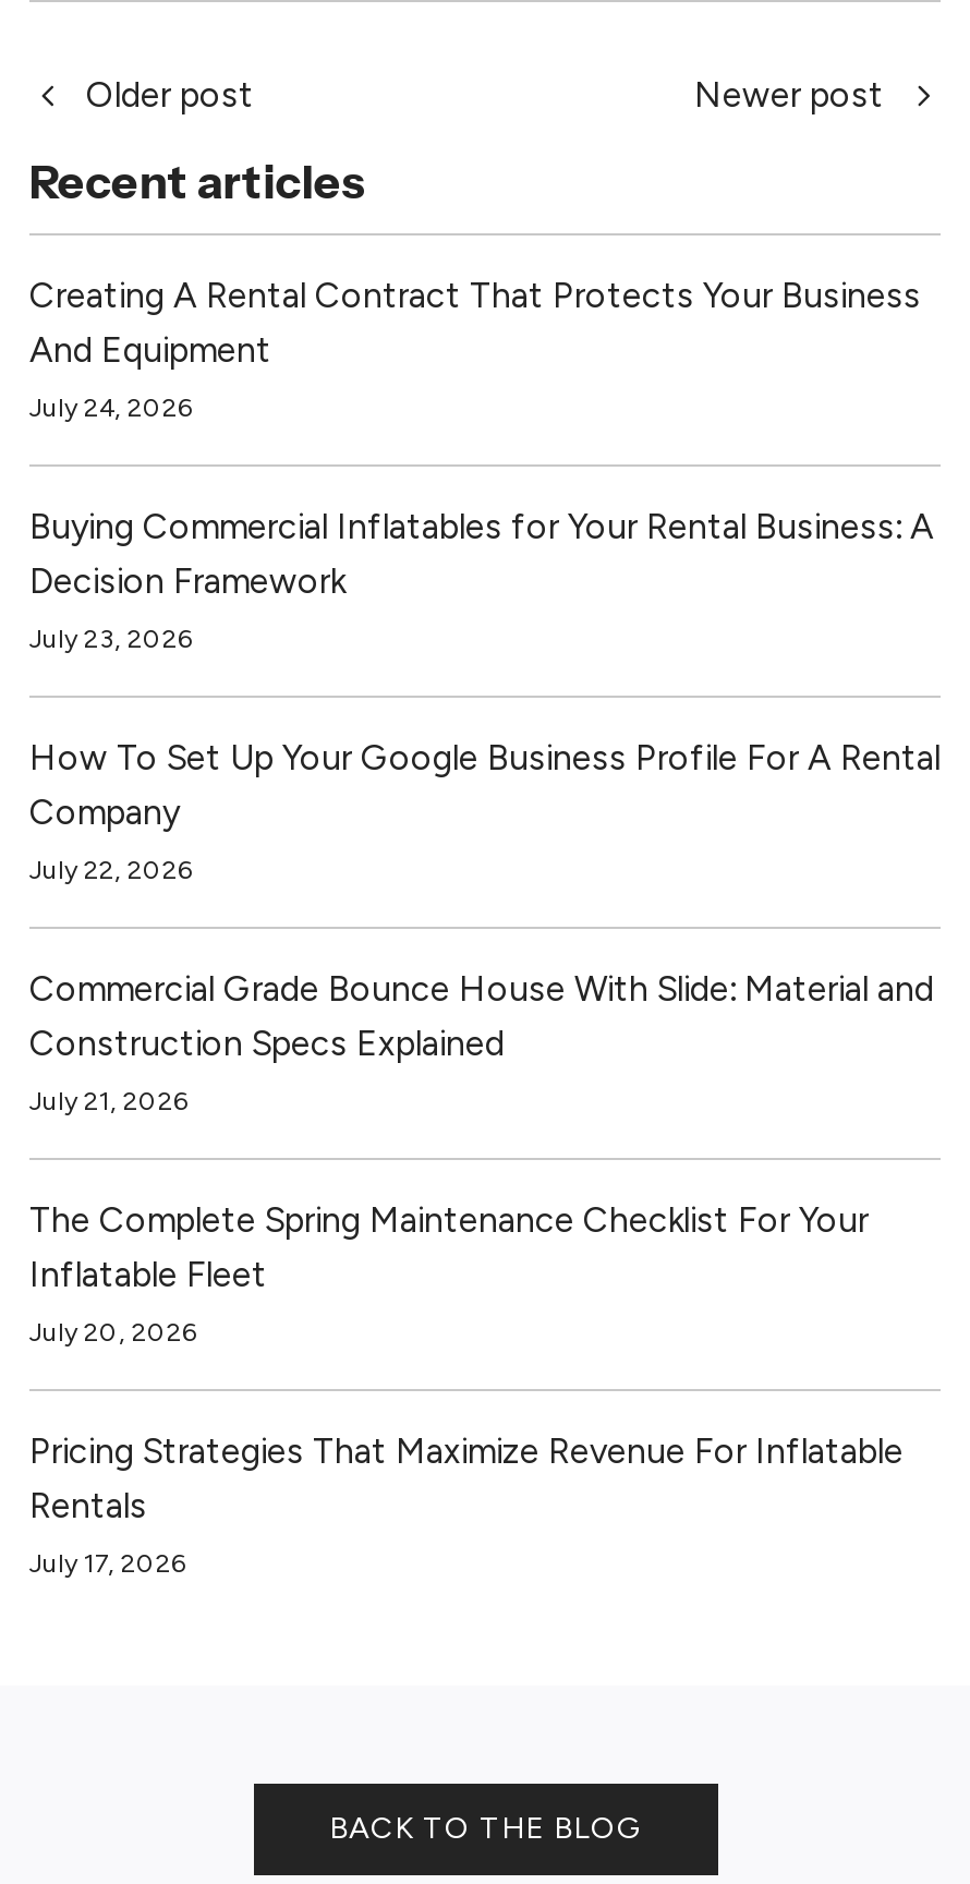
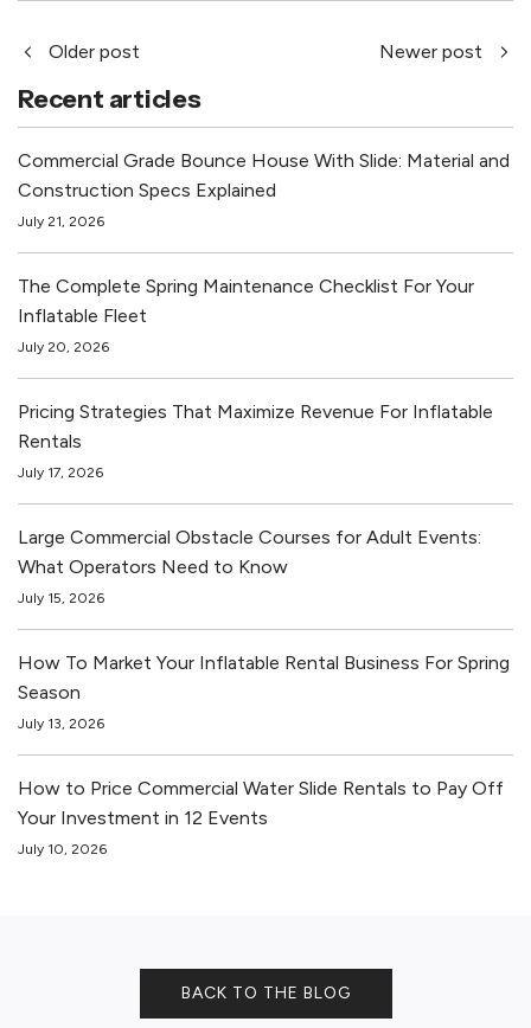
[29,275,941,885] Creating A Rental Contract That Protects Your Business | And Equipment | July 24, 2026 | Buying Commercial Inflatables for Your Rental Business: A | Decision Framework | July 23, 2026 | How To Set Up Your Google Business Profile For A Rental | Company | July 22, 2026 -> none
moved [29,968,934,1579] -> [18,149,510,481]: Commercial Grade Bounce House With Slide: Material and | Construction Specs Explained | July 21, 2026 | ... | Rentals | July 17, 2026
none -> [18,526,510,857] Large Commercial Obstacle Courses for Adult Events: | What Operators Need to Know | July 15, 2026 | How To Market Your Inflatable Rental Business For Spring | Season | July 13, 2026 | How to Price Commercial Water Slide Rentals to Pay Off | Your Investment in 12 Events | July 10, 2026

